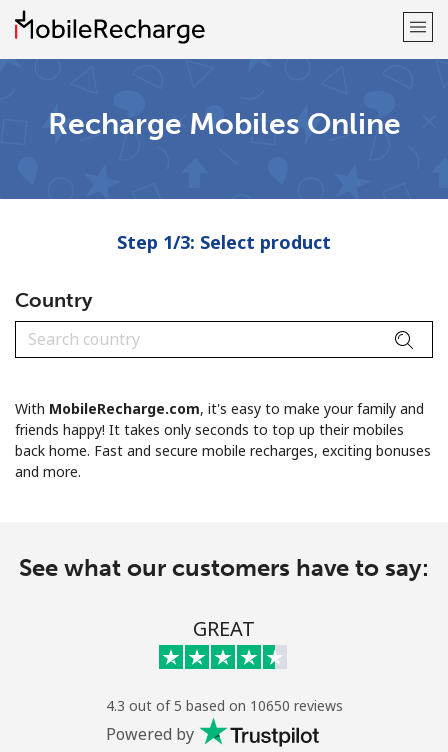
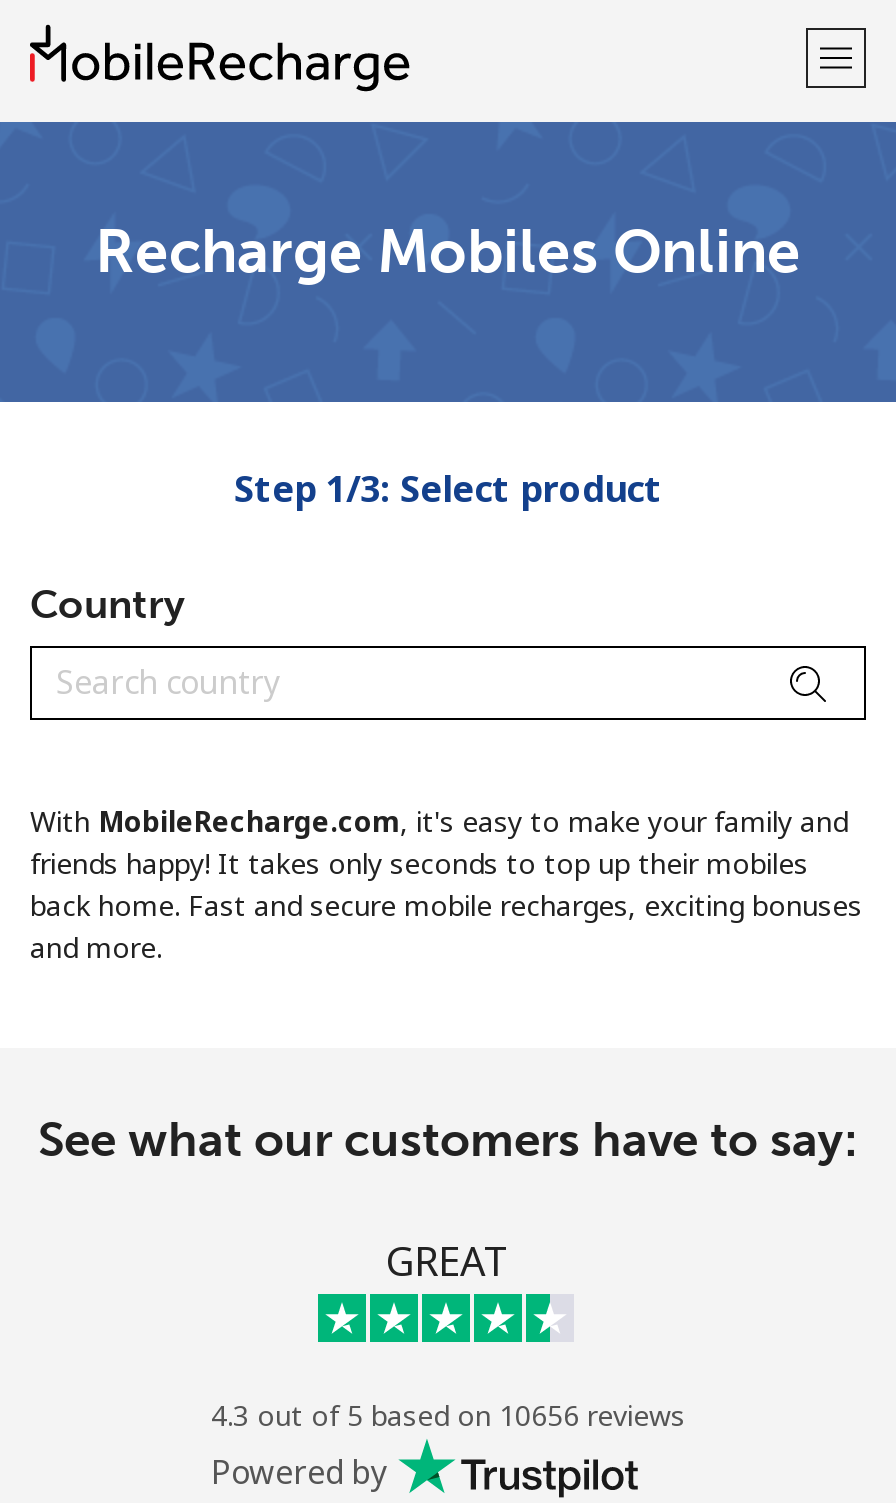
[105,696,342,715] 4.3 out of 5 based on 10650 reviews -> [211,1396,685,1434] 4.3 out of 5 based on 10656 reviews

